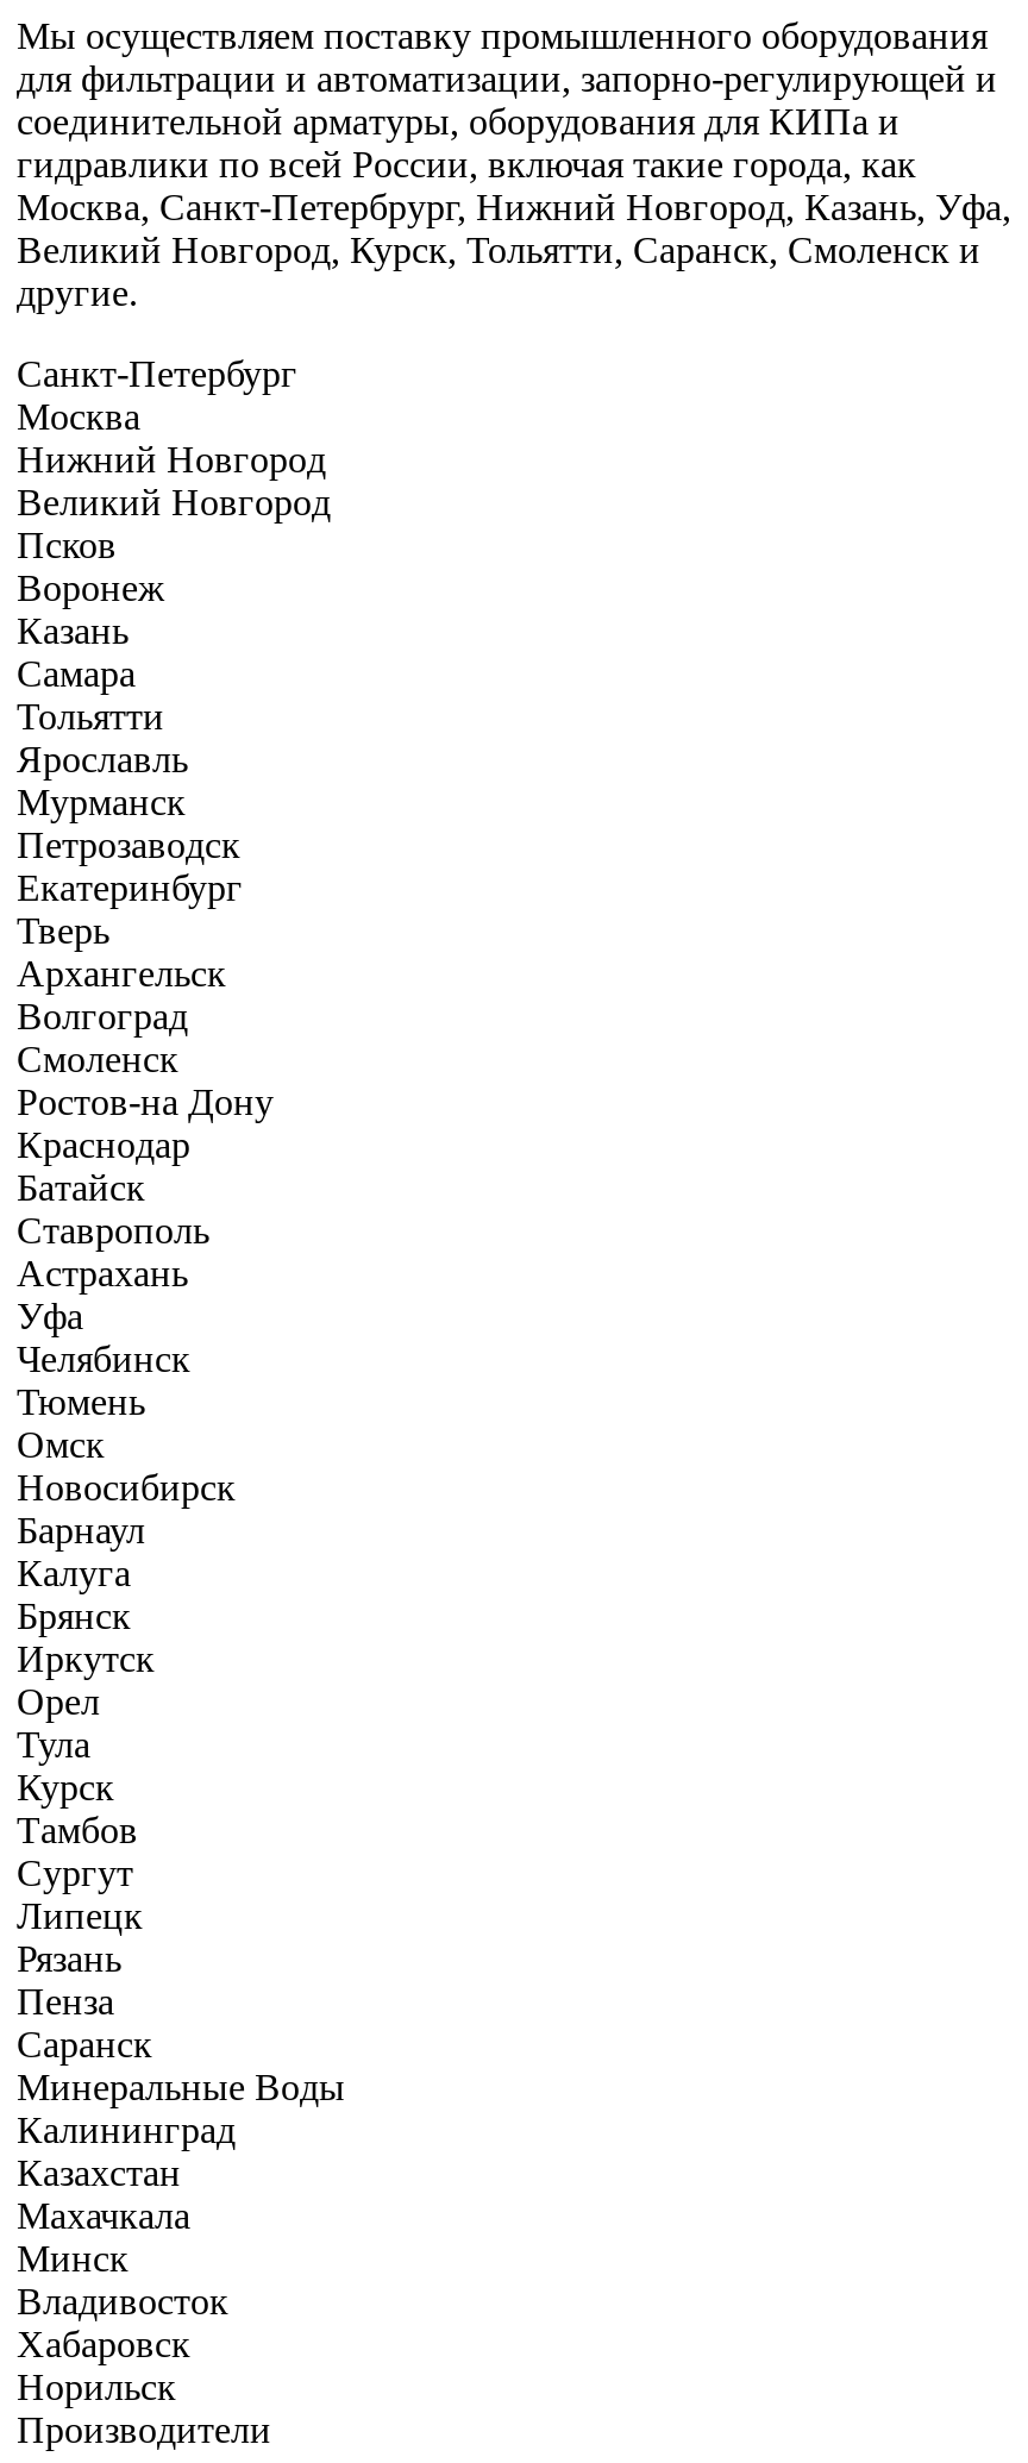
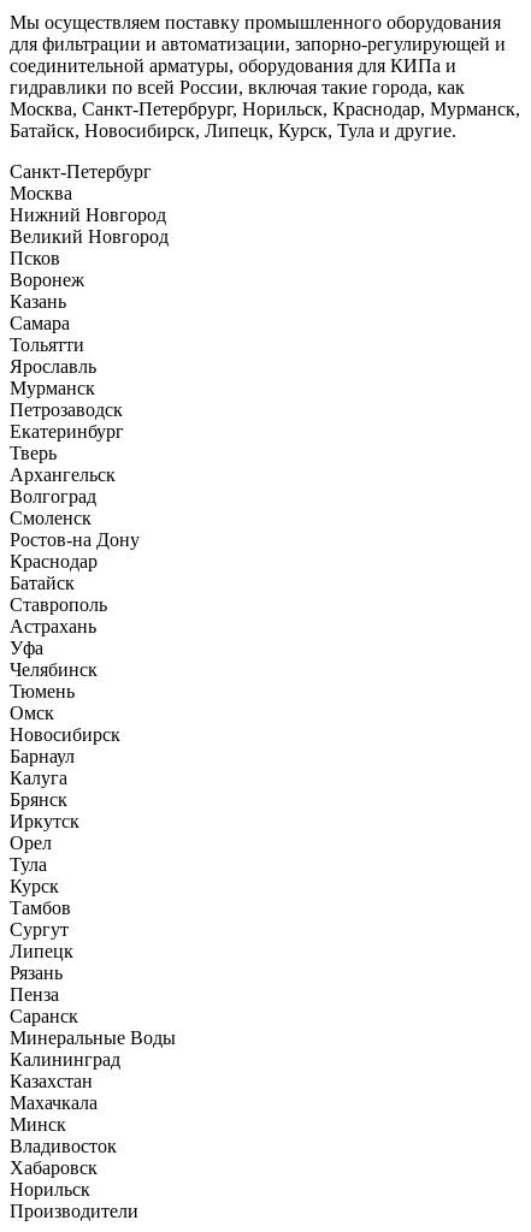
[17,187,1011,313] Москва, Санкт-Петербрург, Нижний Новгород, Казань, Уфа, | Великий Новгород, Курск, Тольятти, Саранск, Смоленск и | другие. -> [10,99,520,141] Москва, Санкт-Петербрург, Норильск, Краснодар, Мурманск, | Батайск, Новосибирск, Липецк, Курск, Тула и другие.

